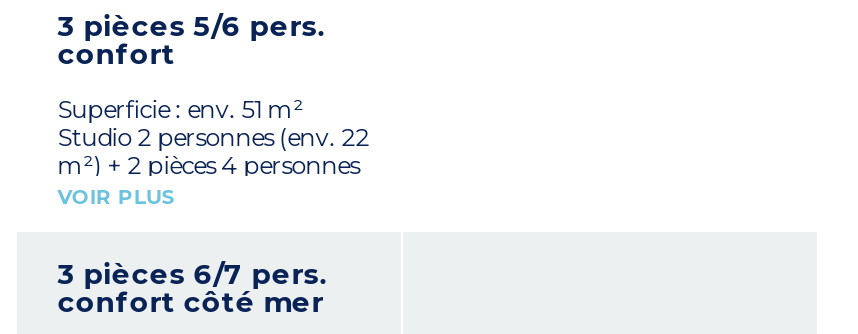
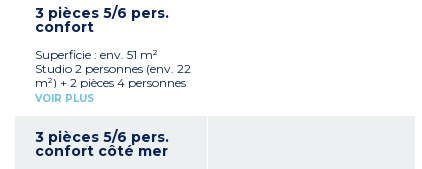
[57,257,327,293] 3 pièces 6/7 pers. -> [35,128,169,146] 3 pièces 5/6 pers.

